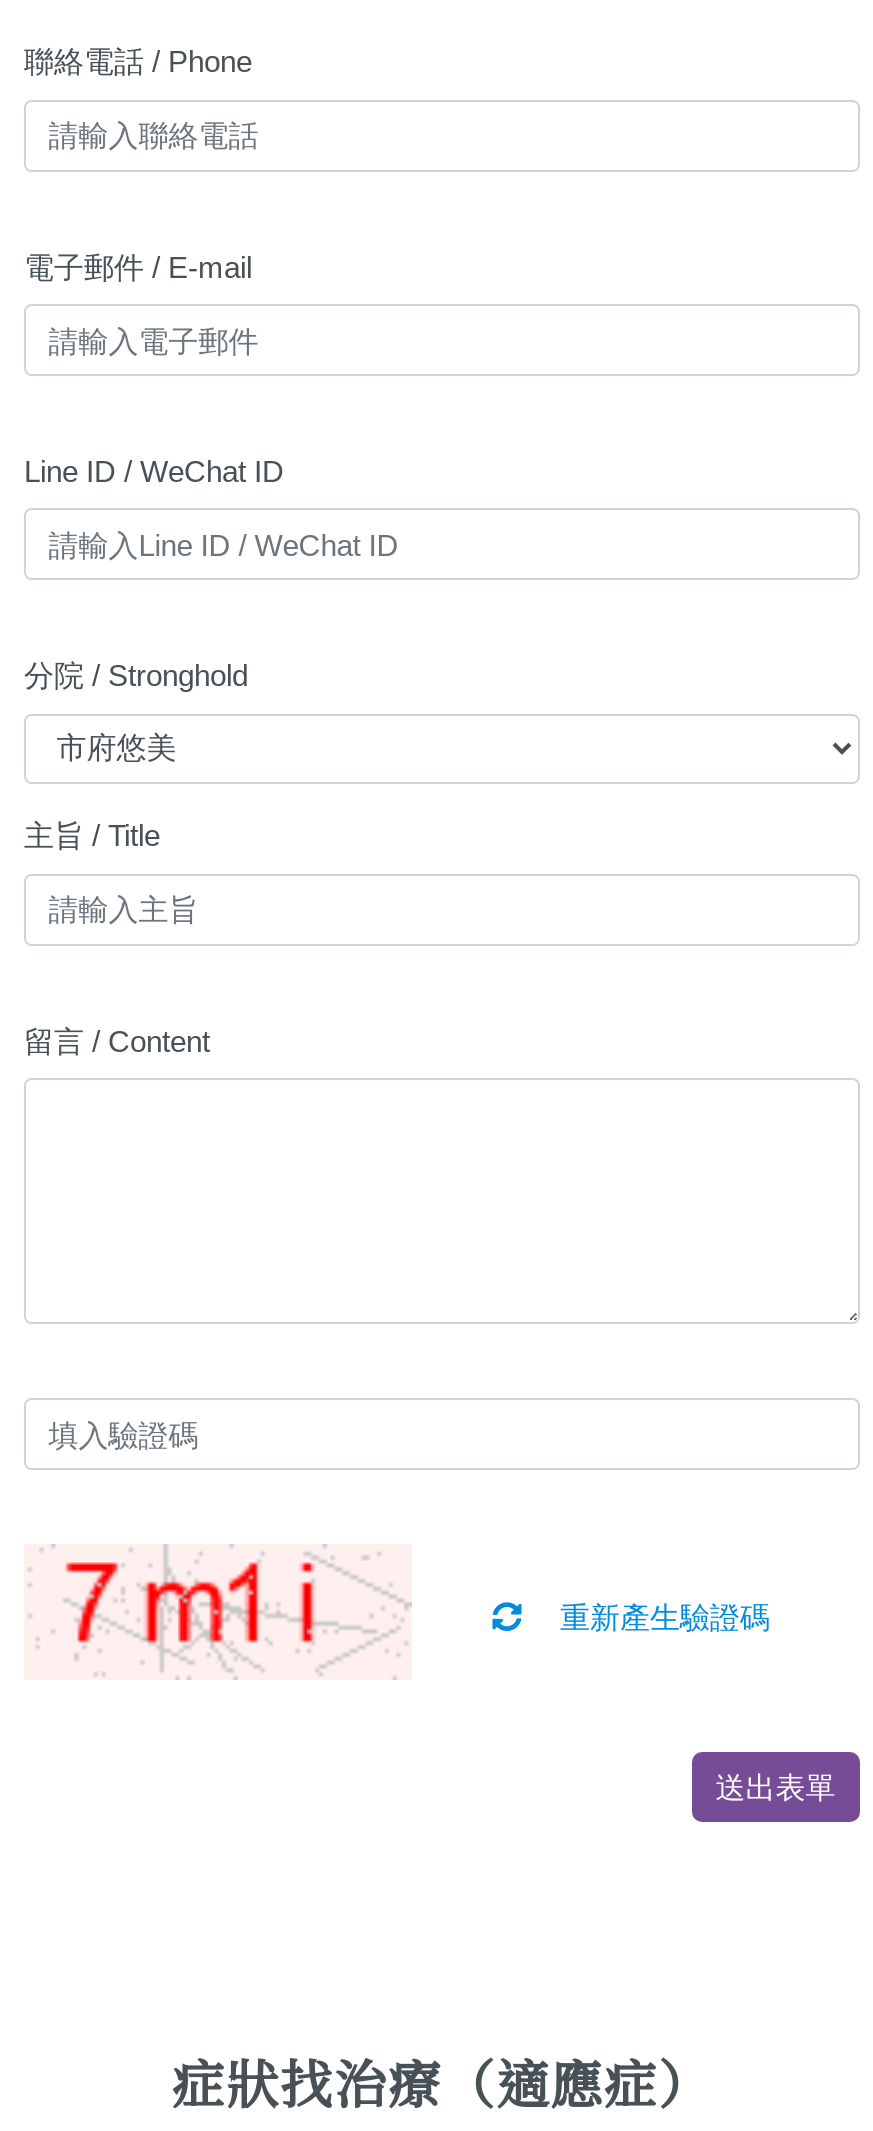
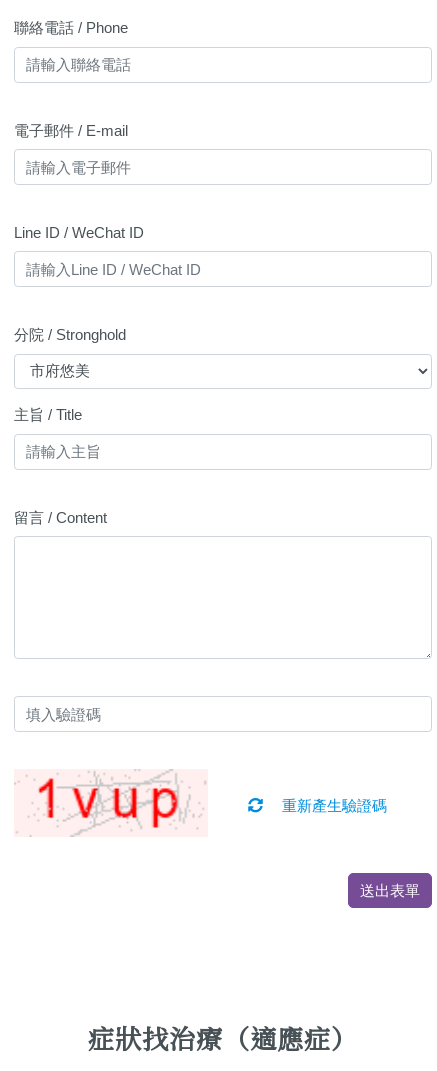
[28,1544,412,1680] [image] -> [26,769,207,837] [image]

